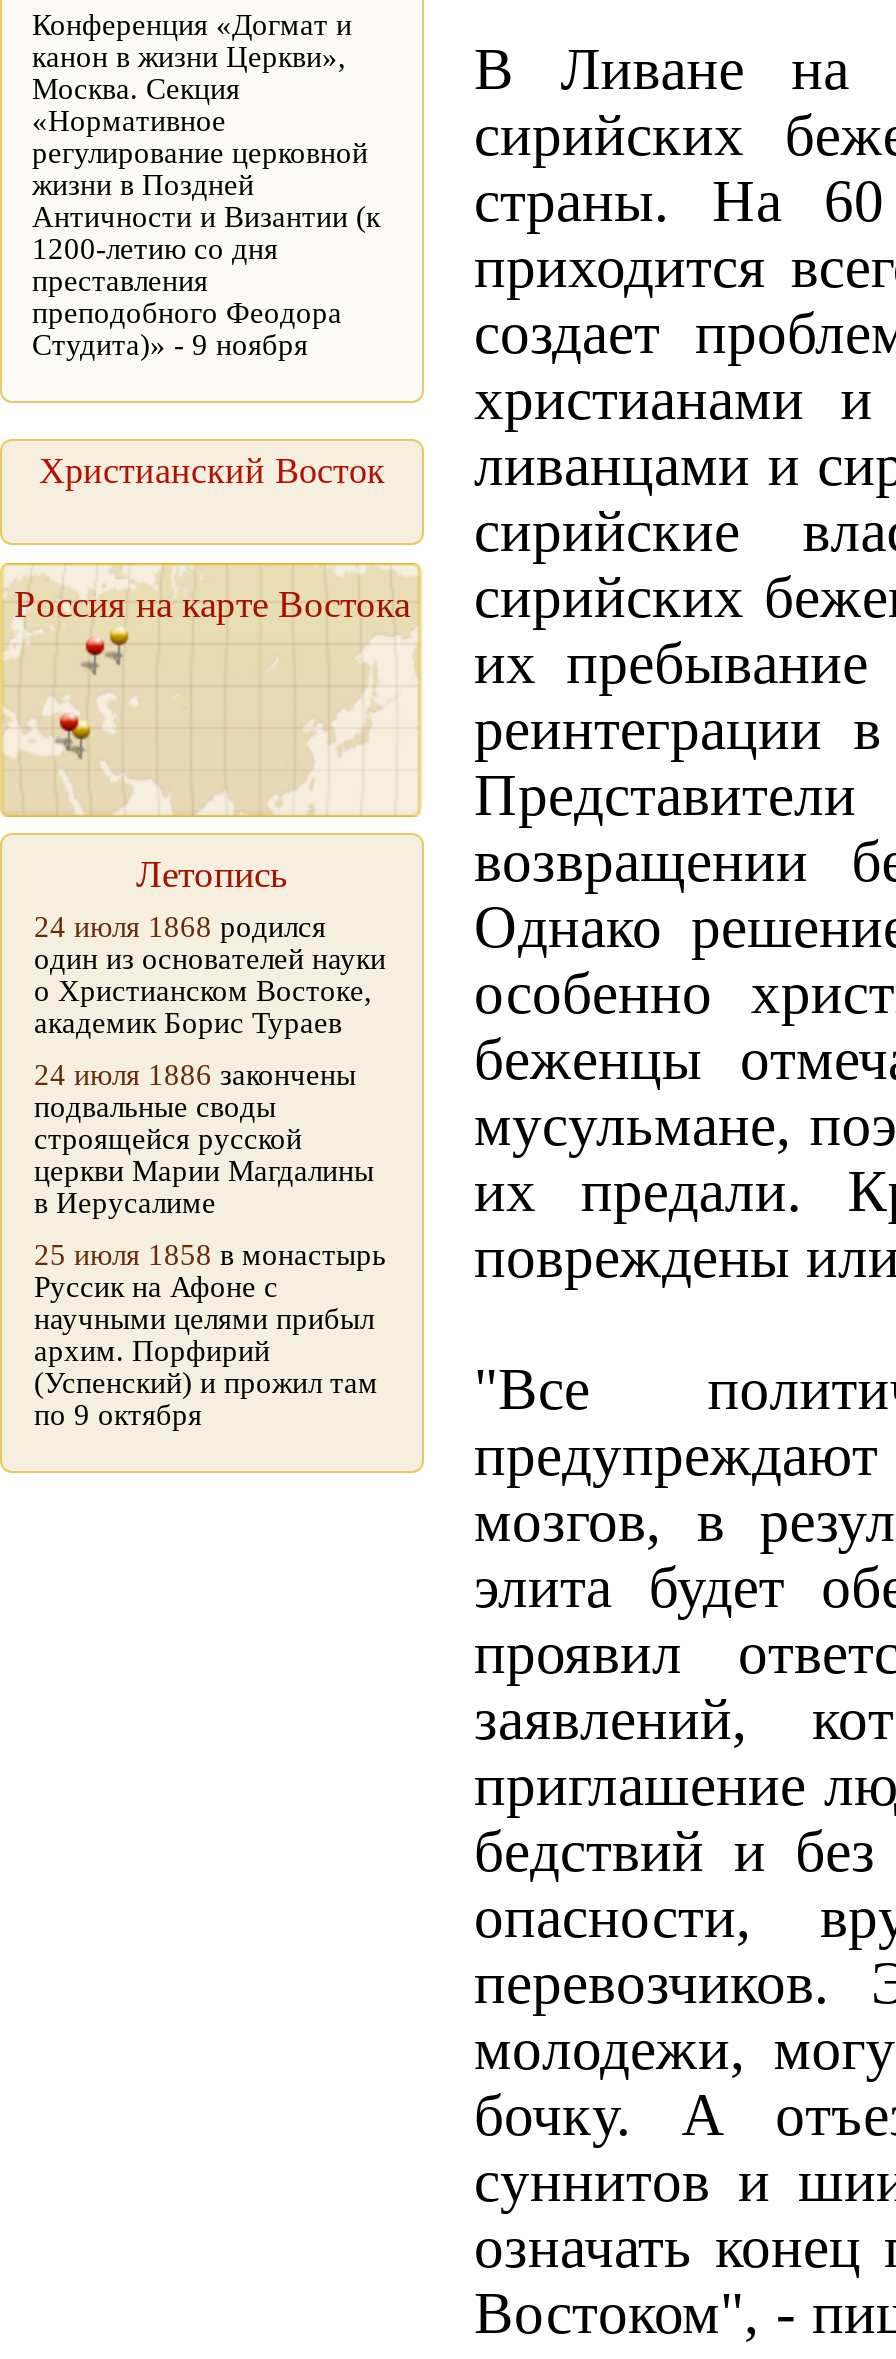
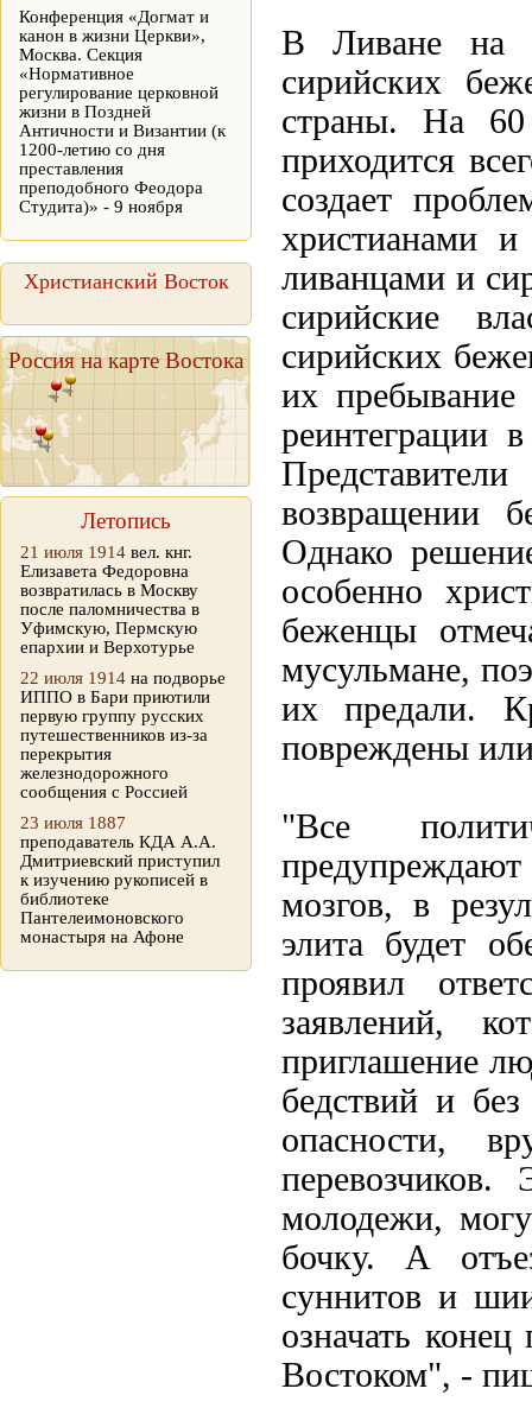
[34,911,386,1039] 24 июля 1868 родился | один из основателей науки | о Христианском Востоке, | академик Борис Тураев -> [20,543,199,657] 21 июля 1914 вел. кнг. | Елизавета Федоровна | возвратилась в Москву | после паломничества в | Уфимскую, Пермскую | епархии и Верхотурье
[34,1059,374,1219] 24 июля 1886 закончены | подвальные своды | строящейся русской | церкви Марии Магдалины | в Иерусалиме -> [20,668,226,801] 22 июля 1914 на подворье | ИППО в Бари приютили | первую группу русских | путешественников из-за | перекрытия | железнодорожного | сообщения с Россией
[34,1239,386,1431] 25 июля 1858 в монастырь | Руссик на Афоне с | научными целями прибыл | архим. Порфирий | (Успенский) и прожил там | по 9 октября -> [20,813,220,946] 23 июля 1887 | преподаватель КДА А.А. | Дмитриевский приступил | к изучению рукописей в | библиотеке | Пантелеимоновского | монастыря на Афоне
none -> [4,875,253,972] [image]

